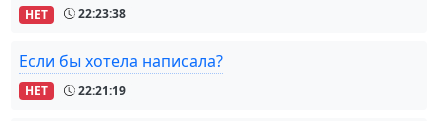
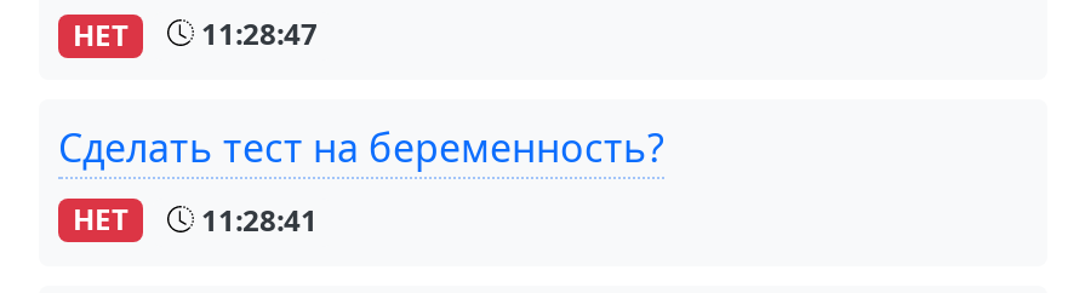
[25,6,126,23] НЕТ 22:23:38 -> [73,14,318,55] НЕТ 11:28:47
[19,50,223,72] Если бы хотела написала? -> [58,122,664,175] Сделать тест на беременность?
[25,82,126,99] НЕТ 22:21:19 -> [73,200,318,241] НЕТ 11:28:41

